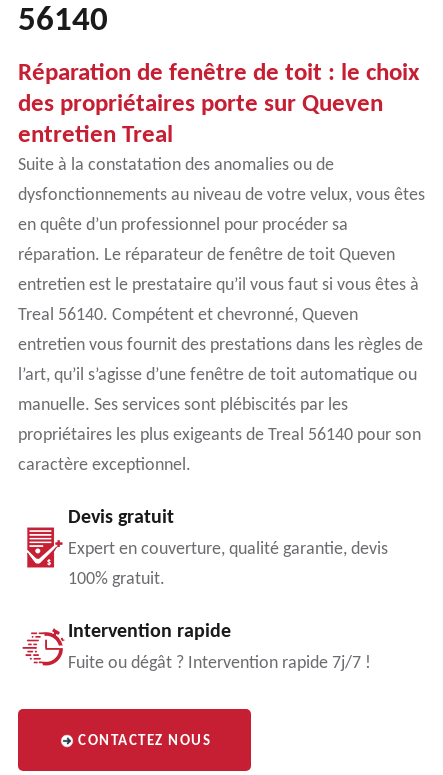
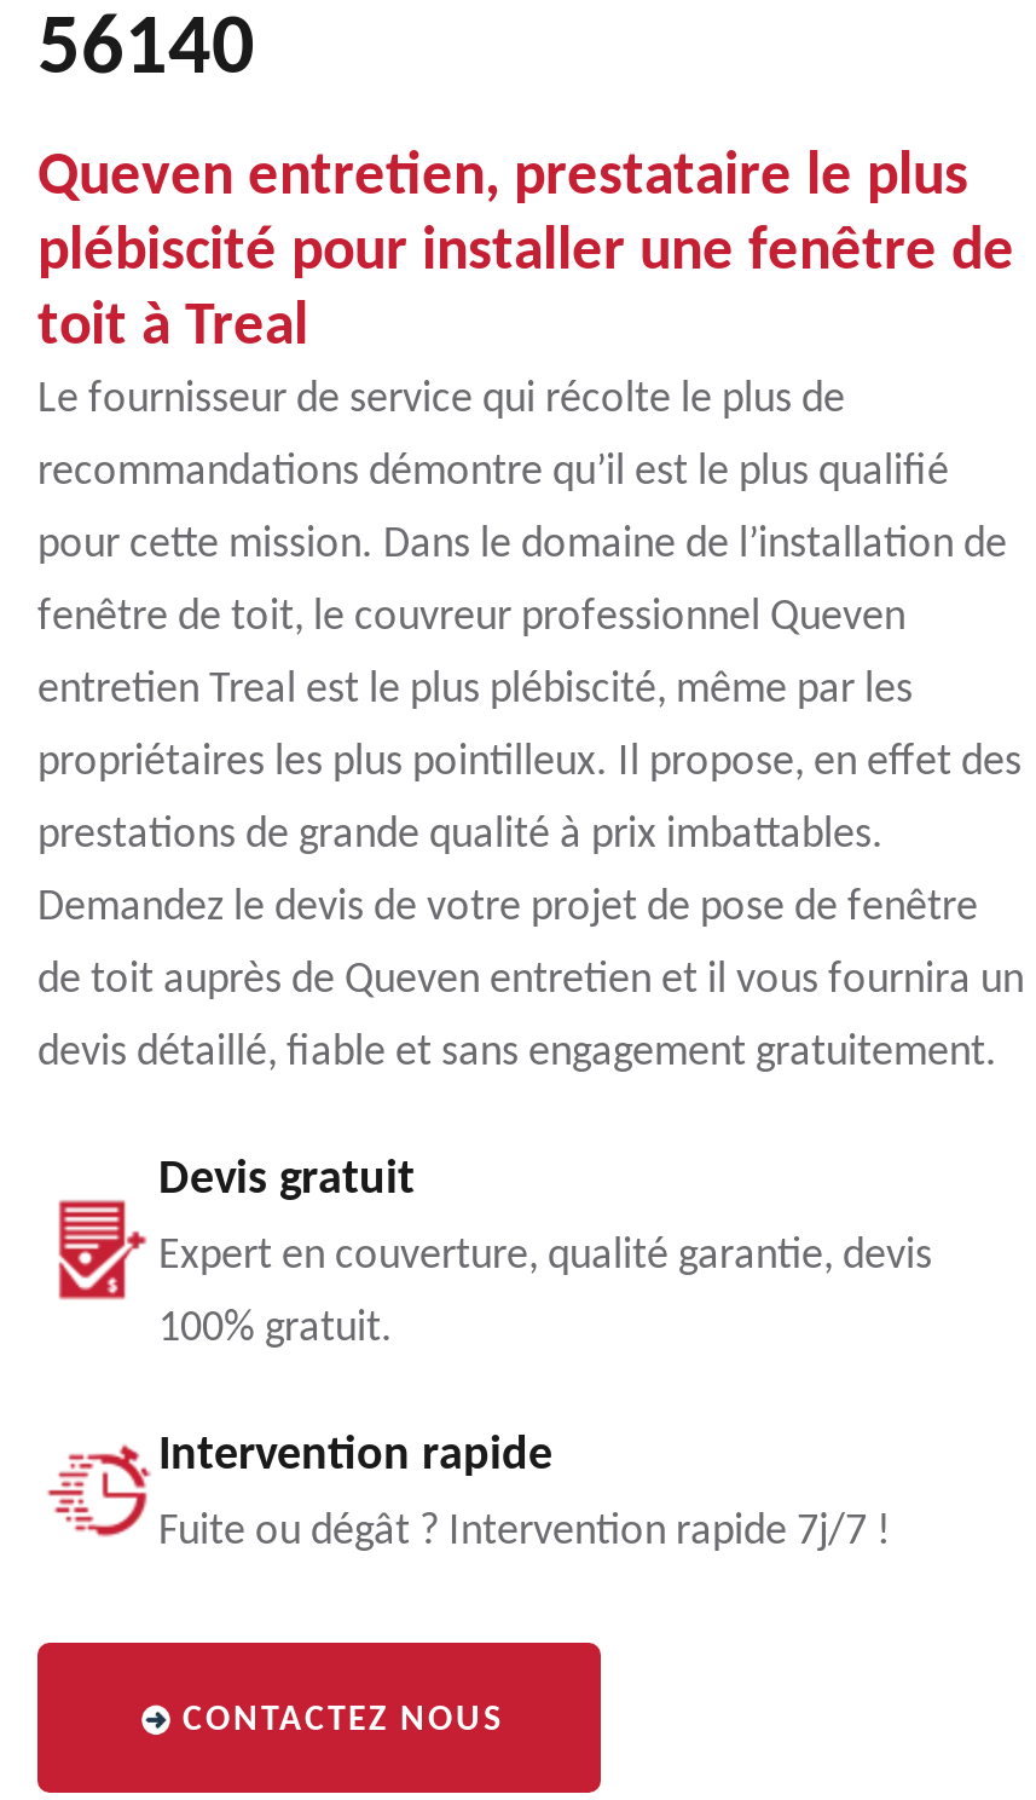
[18,61,425,475] Réparation de fenêtre de toit : le choix | des propriétaires porte sur Queven | entretien Treal | Suite à la constatation des anomalies ou de | dysfonctionnements au niveau de votre velux, vous êtes | en quête d’un professionnel pour procéder sa | réparation. Le réparateur de fenêtre de toit Queven | entretien est le prestataire qu’il vous faut si vous êtes à | Treal 56140. Compétent et chevronné, Queven | entretien vous fournit des prestations dans les règles de | l’art, qu’il s’agisse d’une fenêtre de toit automatique ou | manuelle. Ses services sont plébiscités par les | propriétaires les plus exigeants de Treal 56140 pour son | caractère exceptionnel. -> [37,148,1024,1077] Queven entretien, prestataire le plus | plébiscité pour installer une fenêtre de | toit à Treal | Le fournisseur de service qui récolte le plus de | recommandations démontre qu’il est le plus qualifié | pour cette mission. Dans le domaine de l’installation de | fenêtre de toit, le couvreur professionnel Queven | entretien Treal est le plus plébiscité, même par les | propriétaires les plus pointilleux. Il propose, en effet des | prestations de grande qualité à prix imbattables. | Demandez le devis de votre projet de pose de fenêtre | de toit auprès de Queven entretien et il vous fournira un | devis détaillé, fiable et sans engagement gratuitement.

